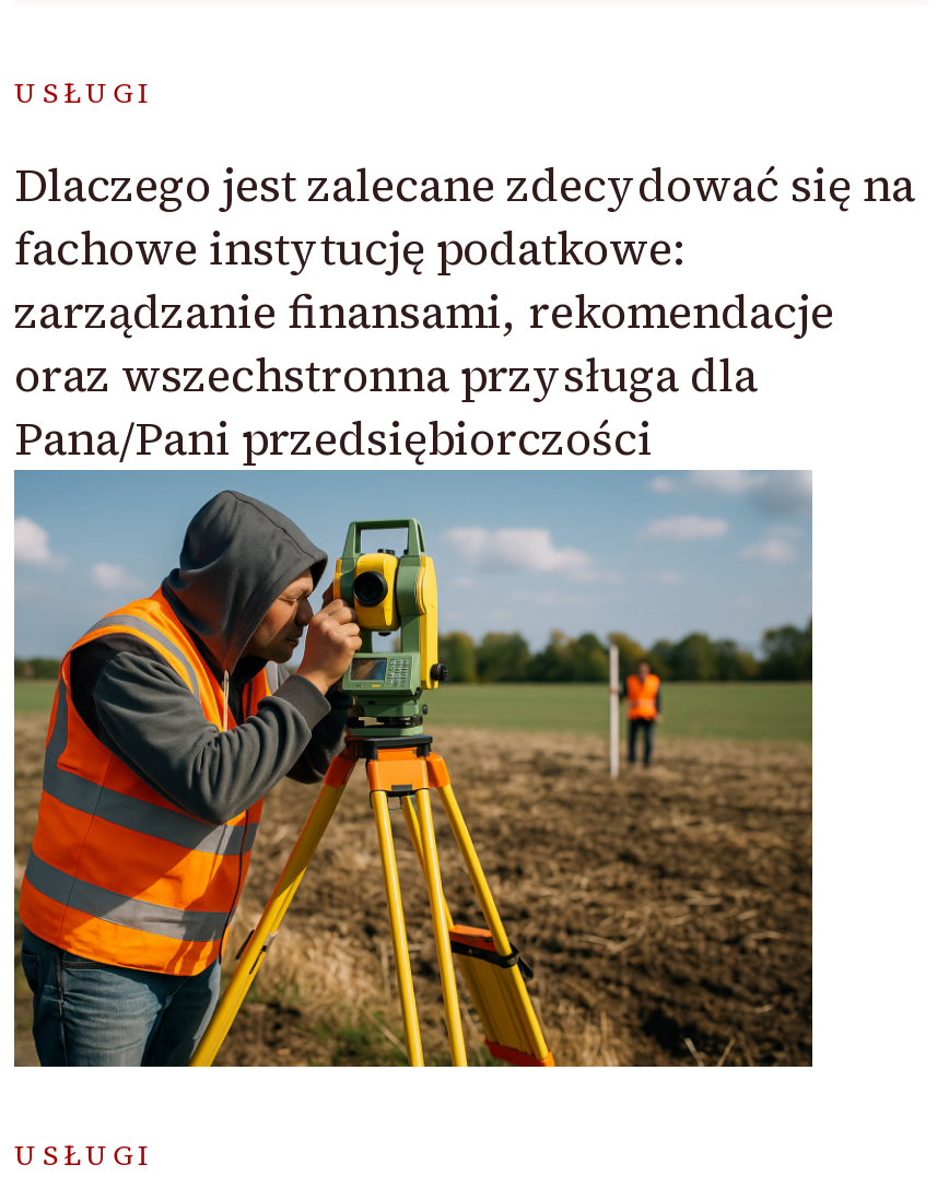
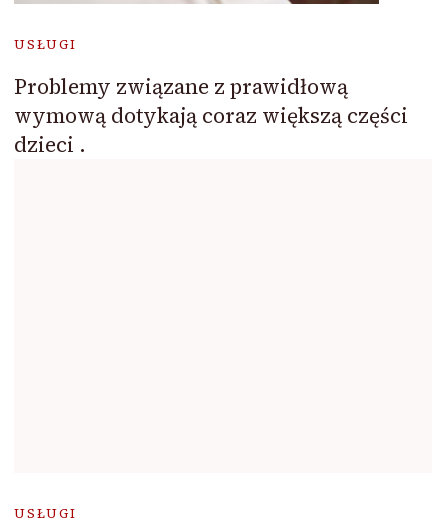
[14,152,915,469] Dlaczego jest zalecane zdecydować się na | fachowe instytucję podatkowe: | zarządzanie finansami, rekomendacje | oraz wszechstronna przysługa dla | Pana/Pani przedsiębiorczości -> [14,72,408,159] Problemy związane z prawidłową | wymową dotykają coraz większą części | dzieci .
[12,469,815,1070] [image] -> none

